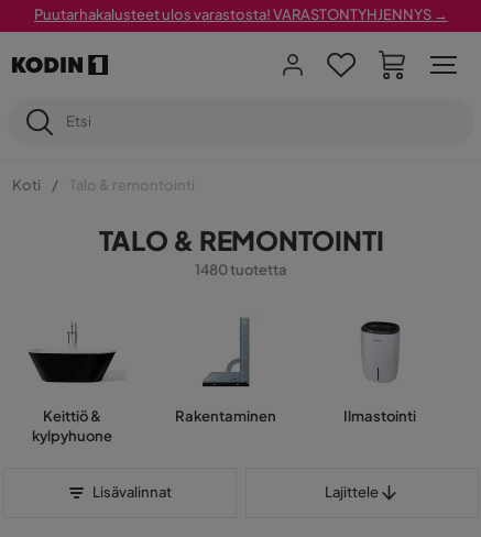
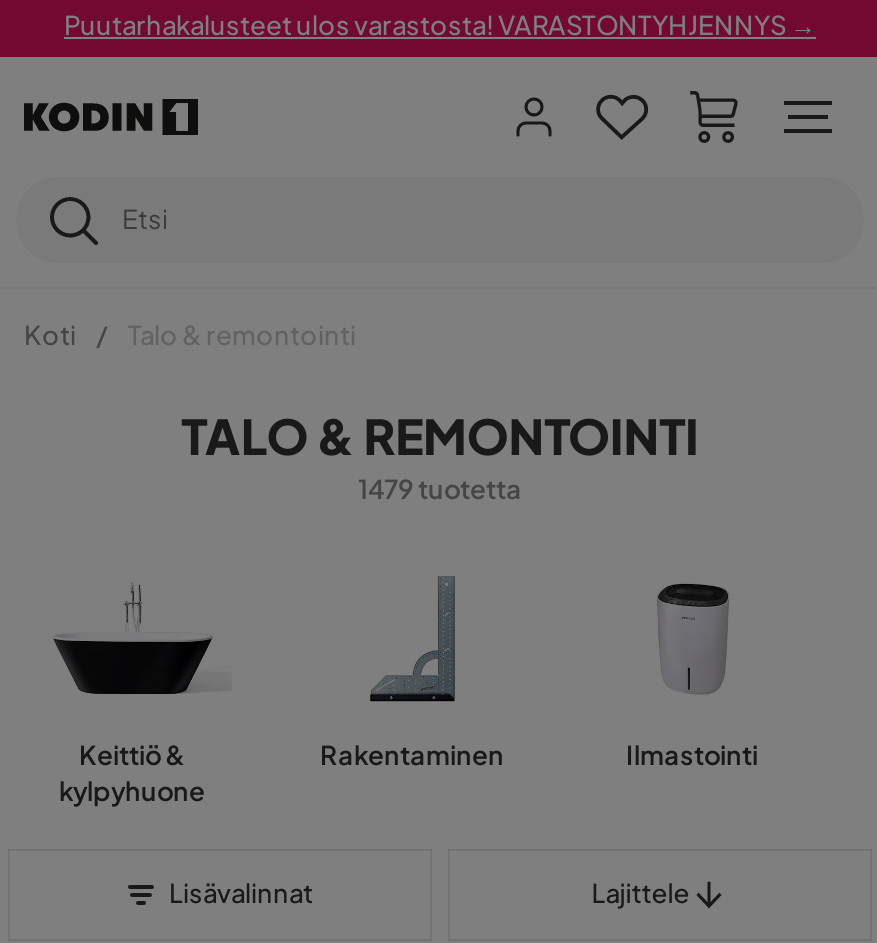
[195,261,287,278] 1480 tuotetta -> [358,473,522,505] 1479 tuotetta

